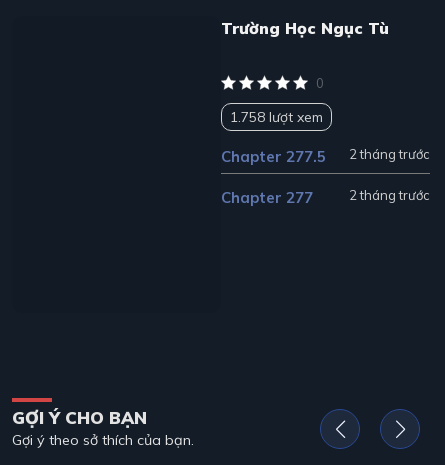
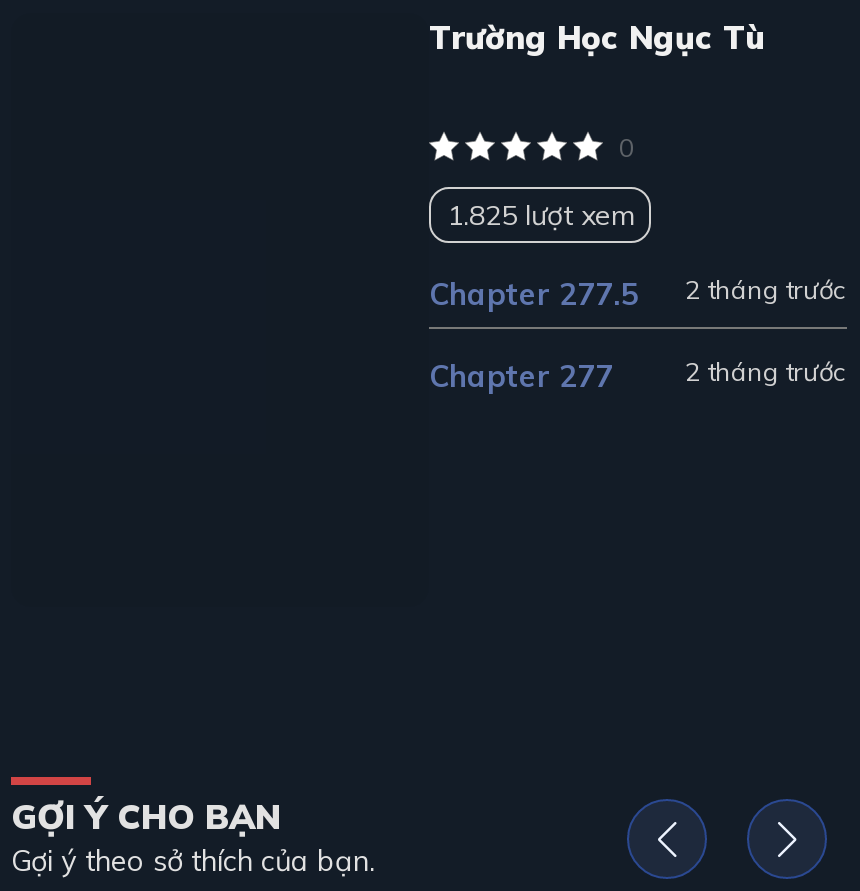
[230,108,323,126] 1.758 lượt xem -> [447,197,633,233] 1.825 lượt xem

